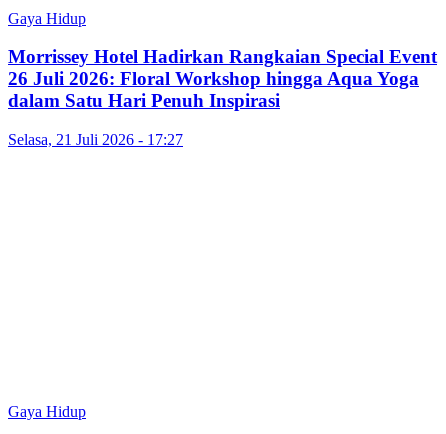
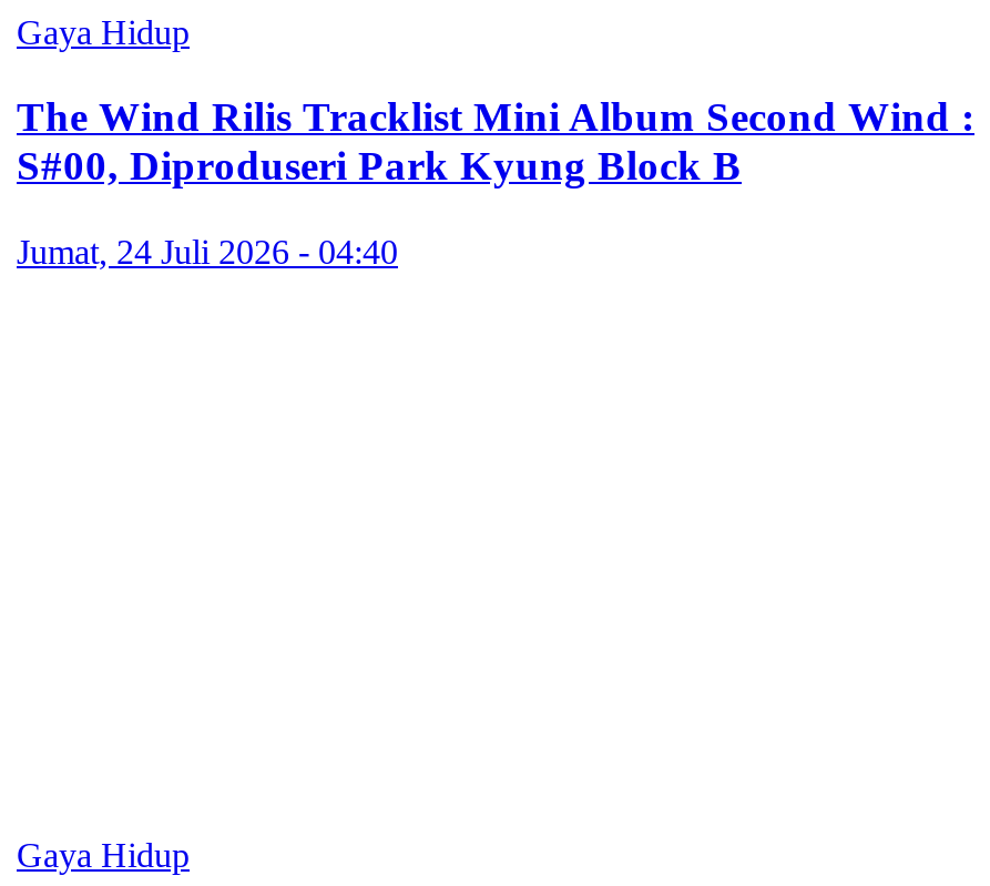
[8,46,437,111] Morrissey Hotel Hadirkan Rangkaian Special Event | 26 Juli 2026: Floral Workshop hingga Aqua Yoga | dalam Satu Hari Penuh Inspirasi -> [17,94,974,189] The Wind Rilis Tracklist Mini Album Second Wind : | S#00, Diproduseri Park Kyung Block B
[8,131,183,148] Selasa, 21 Juli 2026 - 17:27 -> [17,233,398,271] Jumat, 24 Juli 2026 - 04:40

